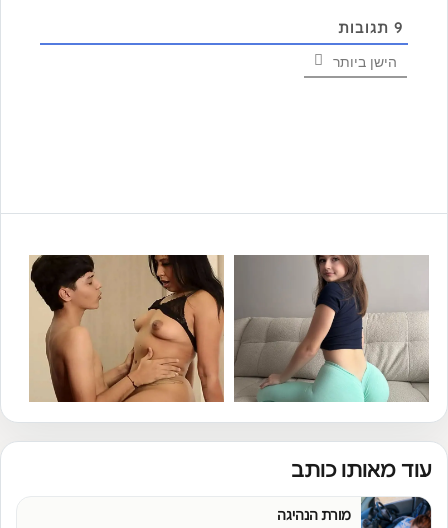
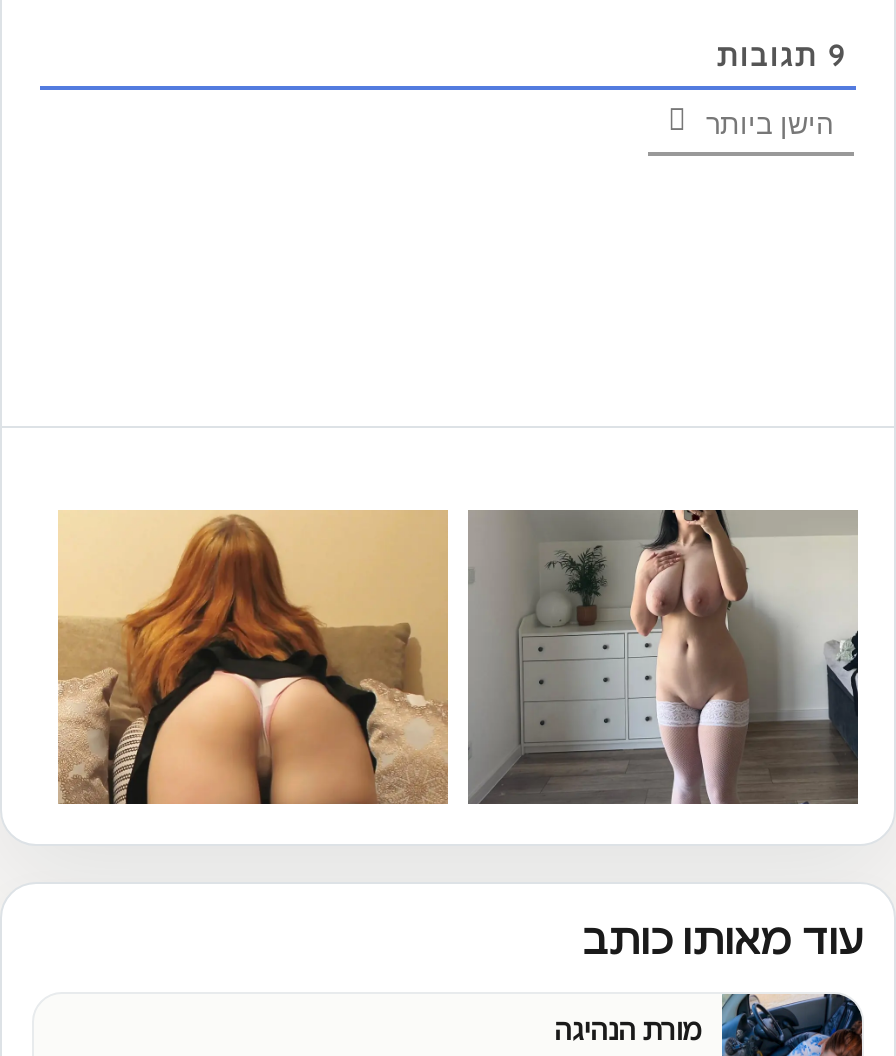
[29,254,225,403] [image] -> [58,510,450,806] [image]
[235,255,430,403] [image] -> [468,510,860,806] [image]

